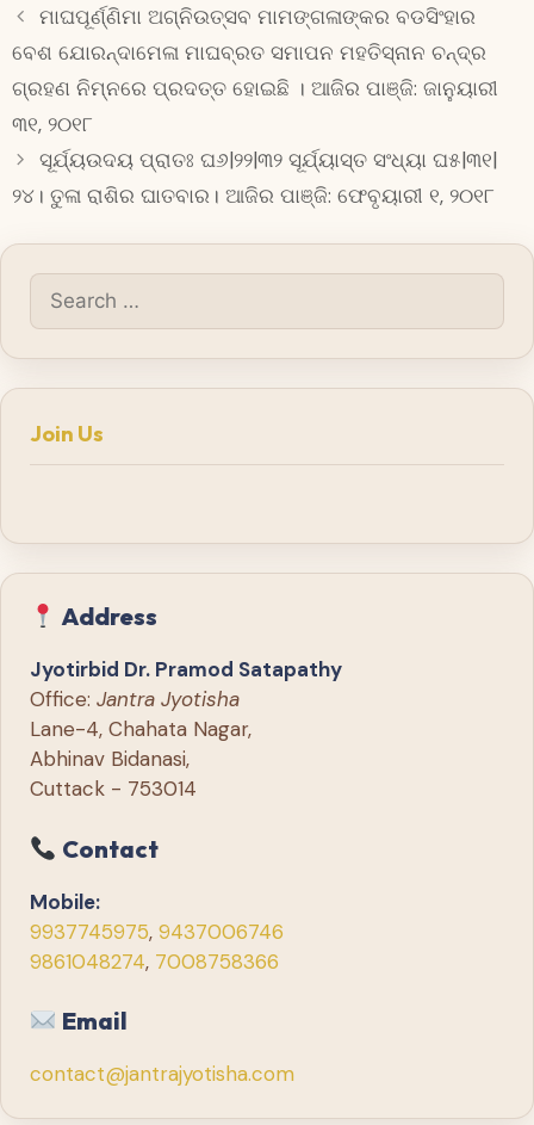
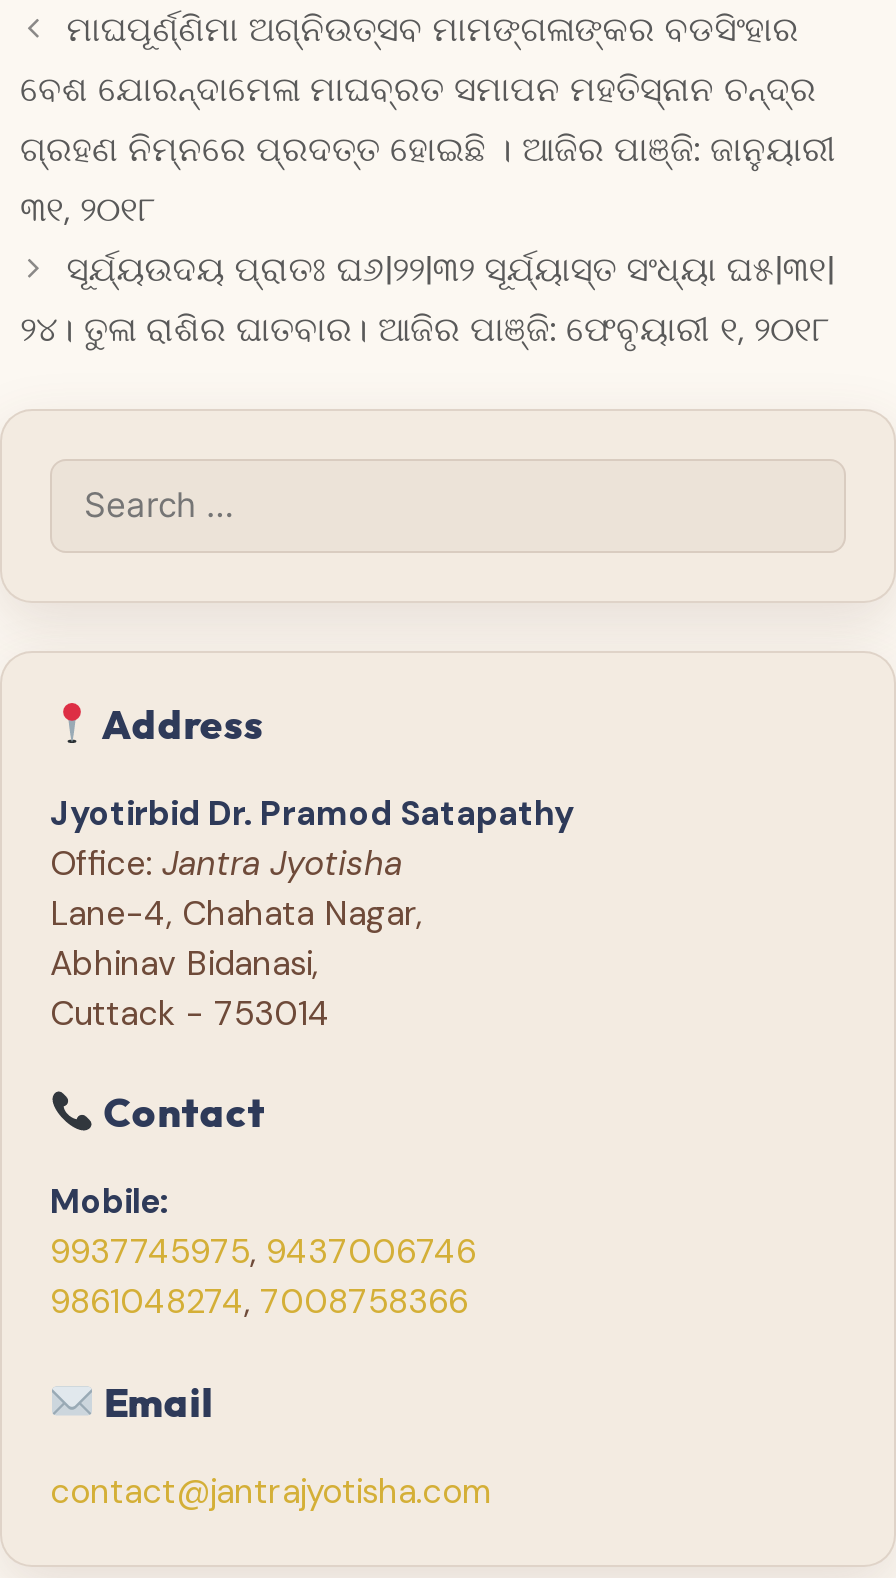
[30,420,104,448] Join Us -> none

